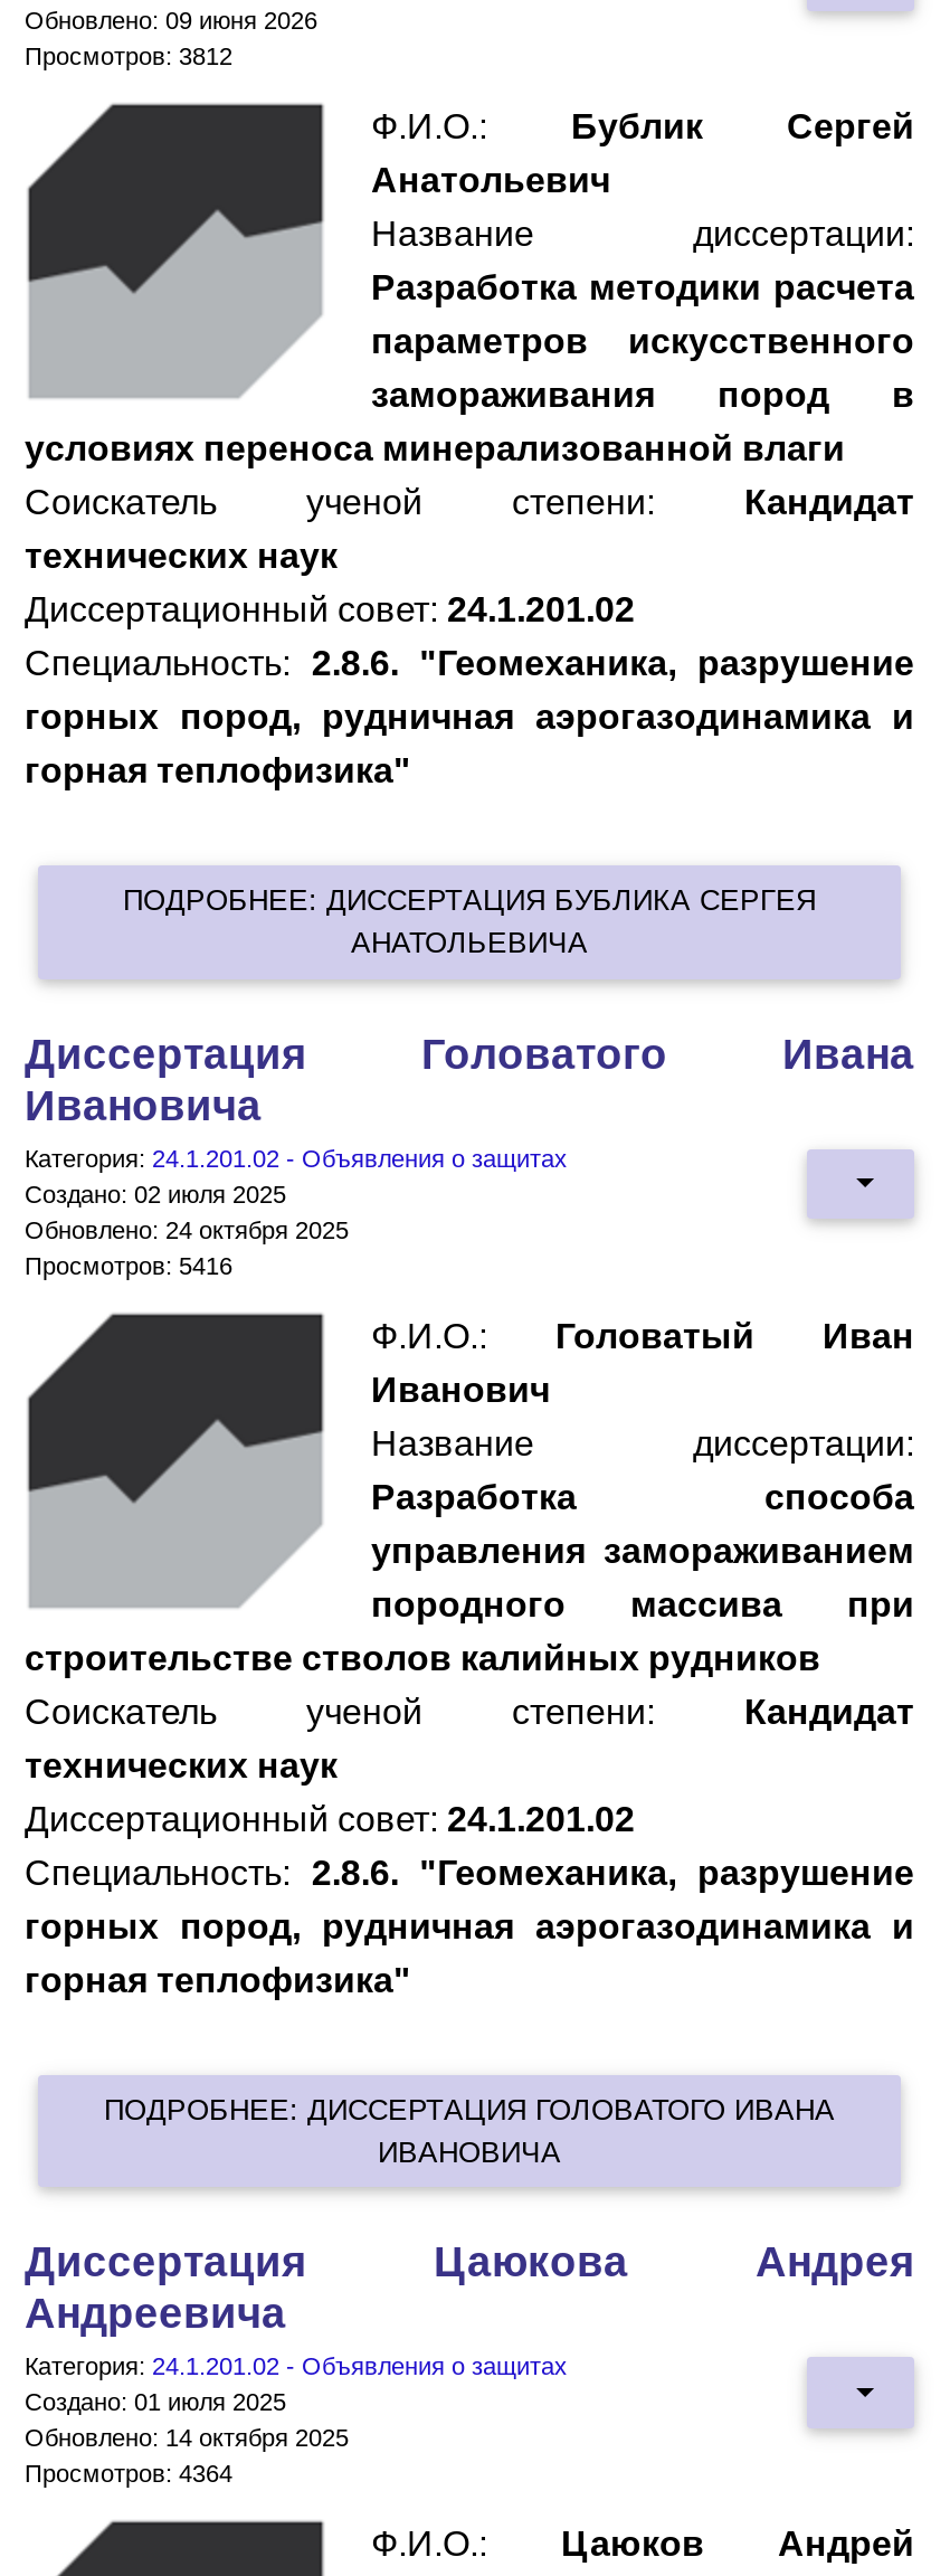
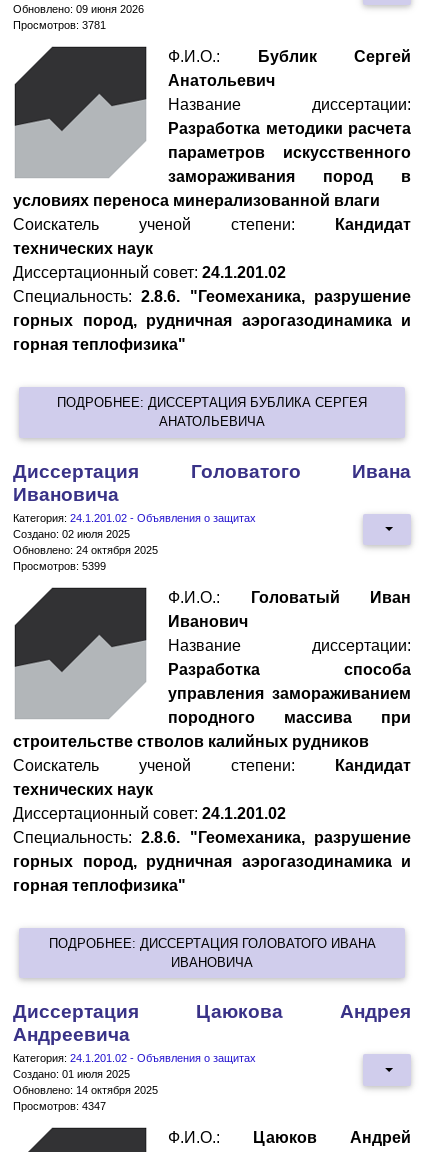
[25,42,232,69] Просмотров: 3812 -> [13,19,106,31] Просмотров: 3781
[25,1252,232,1278] Просмотров: 5416 -> [13,560,106,572] Просмотров: 5399
[25,2461,232,2488] Просмотров: 4364 -> [13,1100,106,1112] Просмотров: 4347

